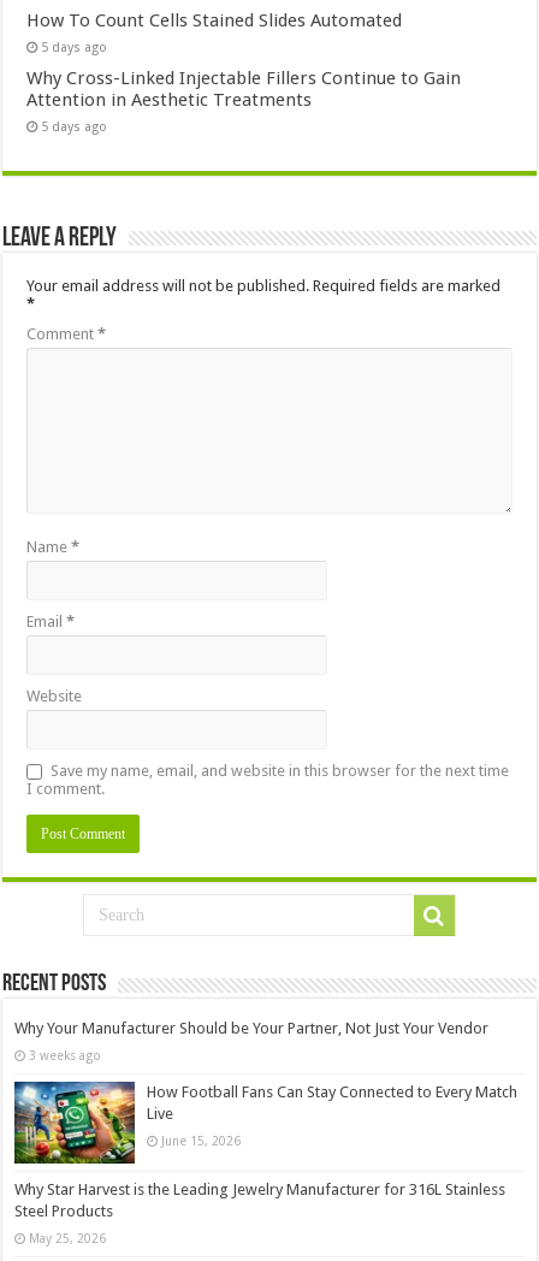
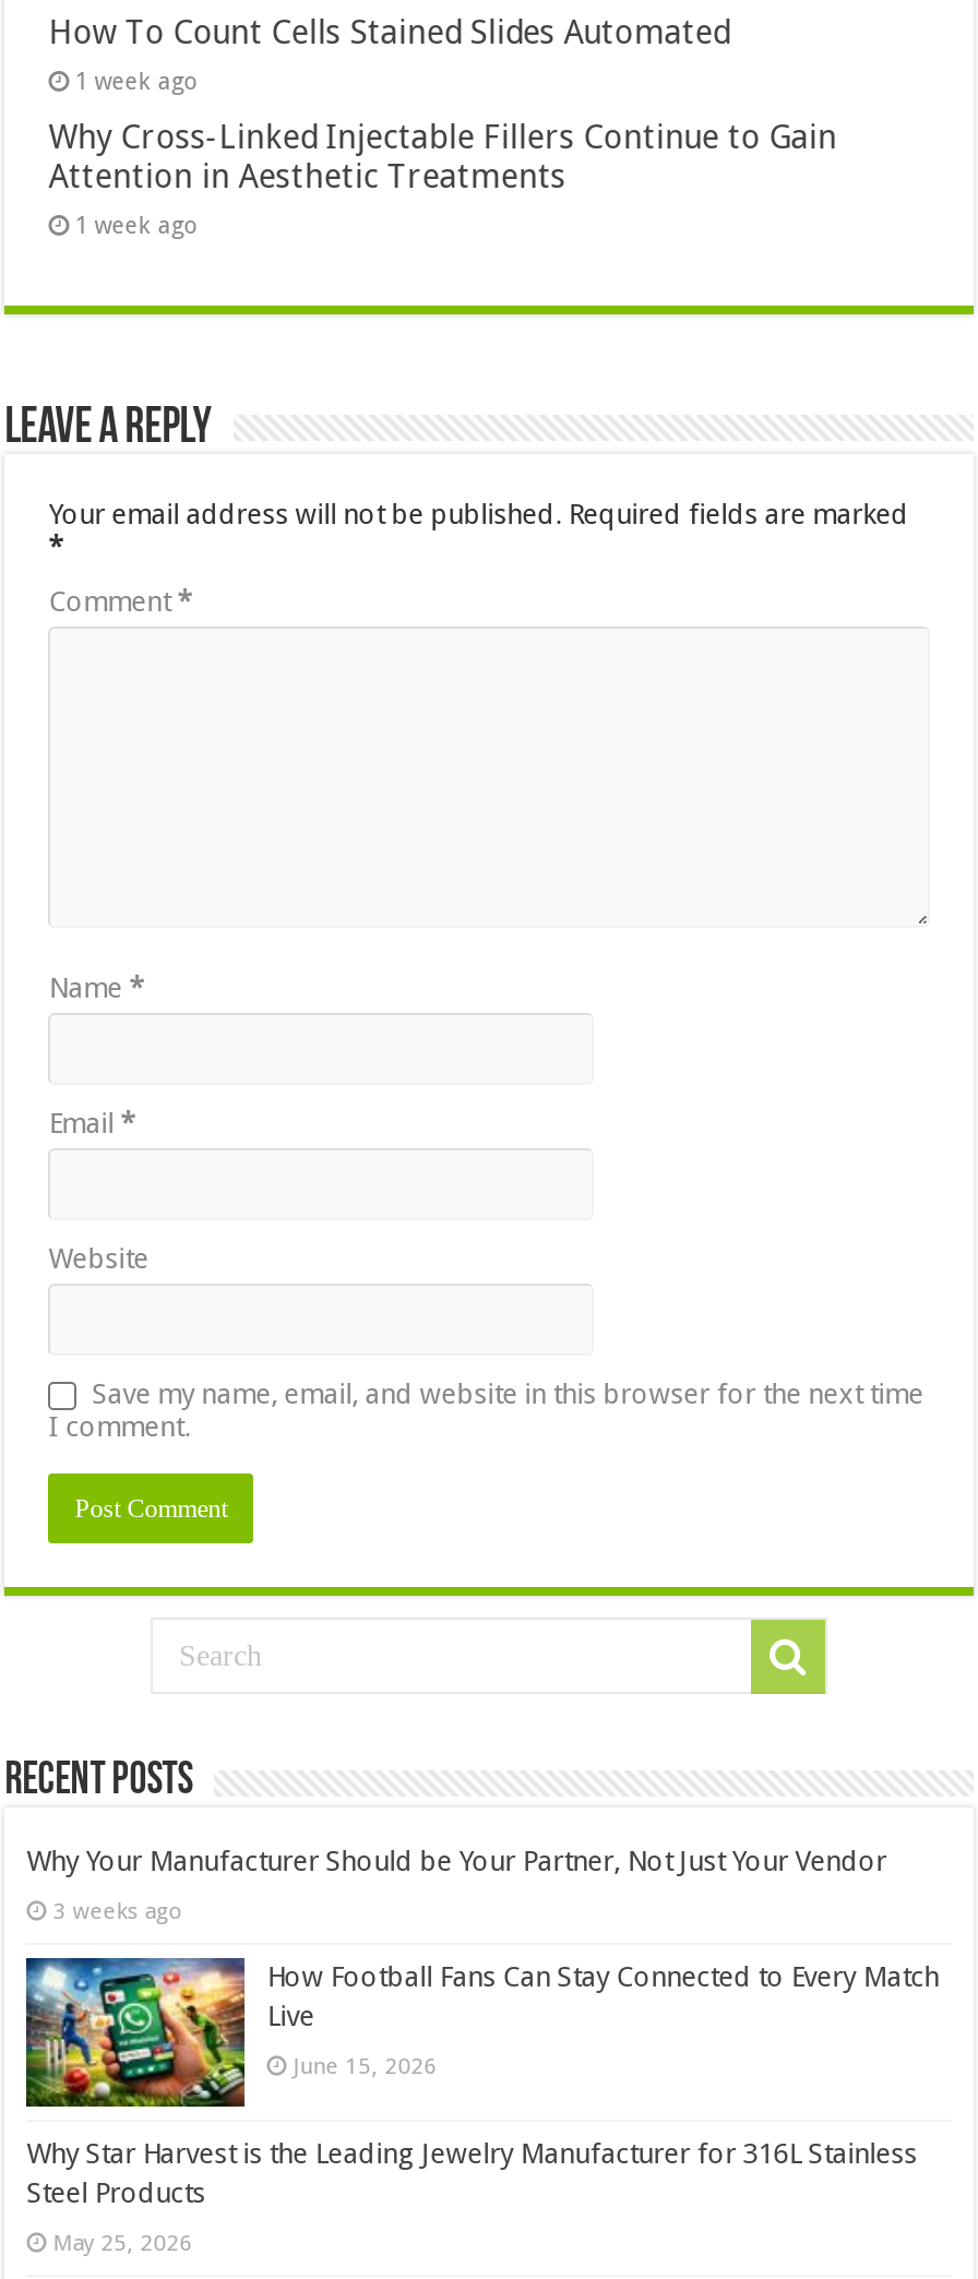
[41,39,107,55] 5 days ago -> [75,67,199,95] 1 week ago
[41,119,107,134] 5 days ago -> [75,211,199,239] 1 week ago

